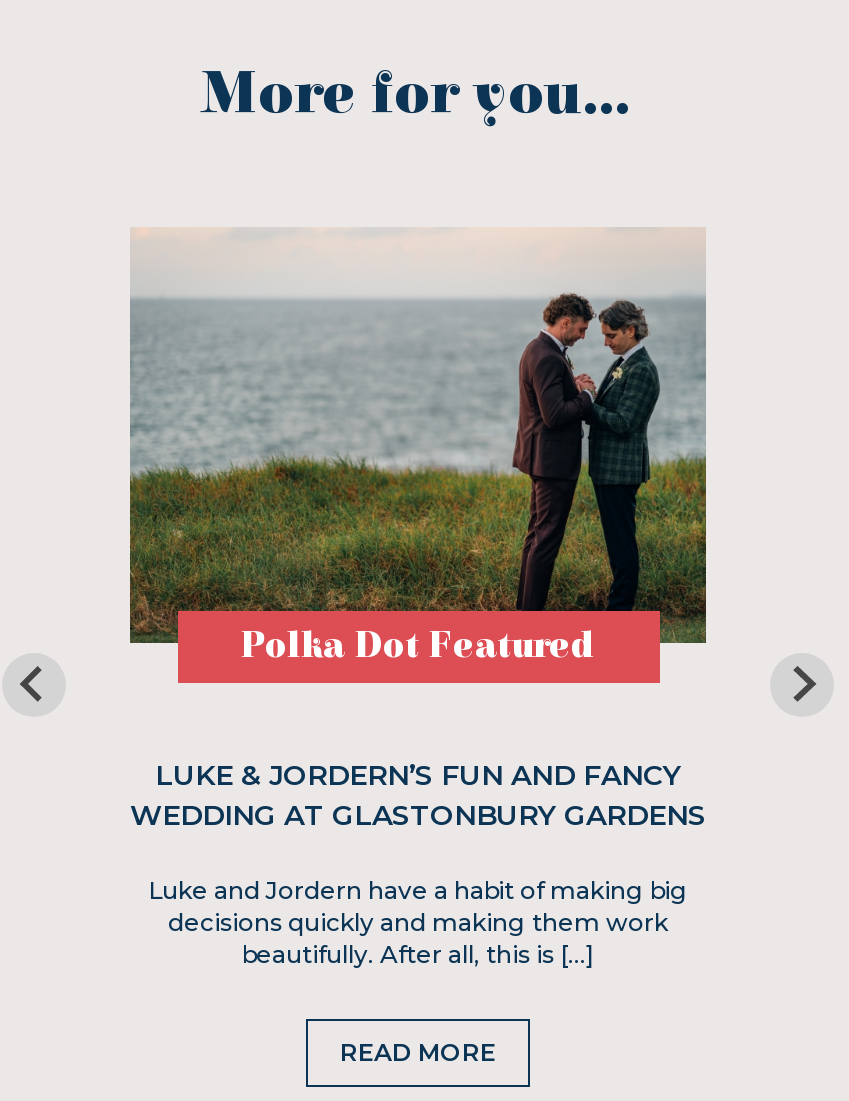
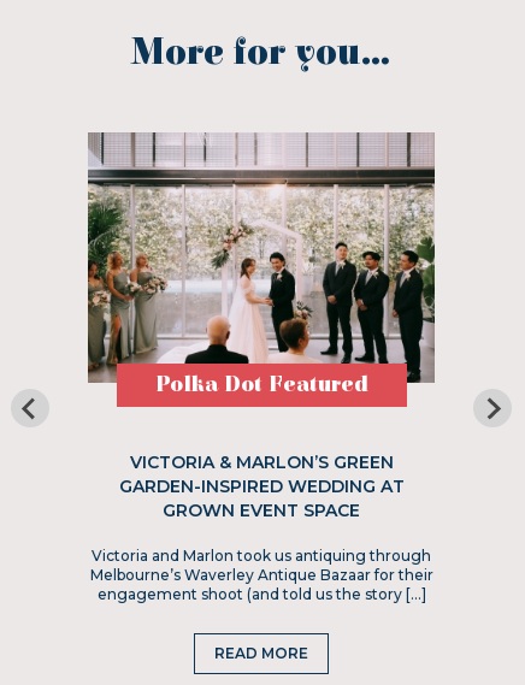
[130,226,706,644] [image] -> [88,131,436,383] [image]
[130,757,706,833] LUKE & JORDERN’S FUN AND FANCY | WEDDING AT GLASTONBURY GARDENS -> [119,452,404,522] VICTORIA & MARLON’S GREEN | GARDEN-INSPIRED WEDDING AT | GROWN EVENT SPACE
[148,875,688,969] Luke and Jordern have a habit of making big | decisions quickly and making them work | beautifully. After all, this is […] -> [90,547,433,603] Victoria and Marlon took us antiquing through | Melbourne’s Waverley Antique Bazaar for their | engagement shoot (and told us the story […]

